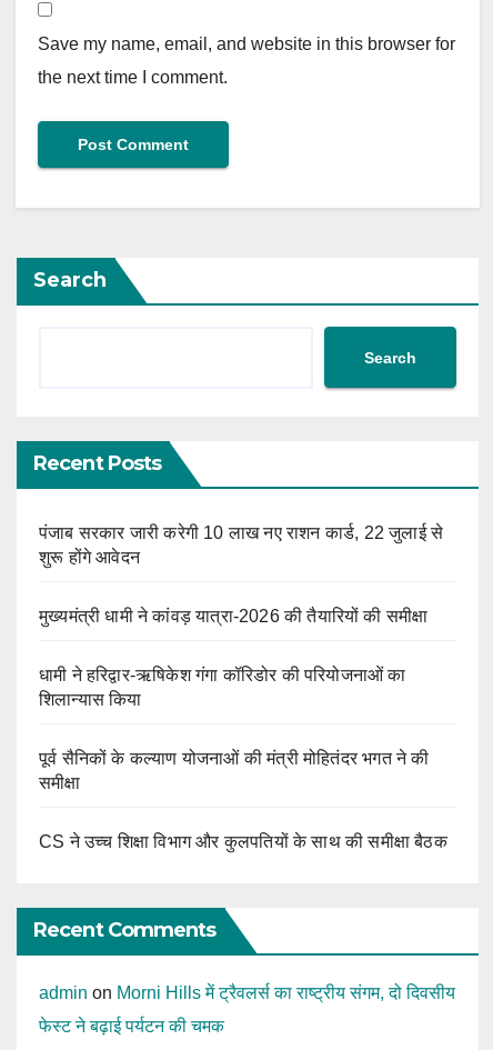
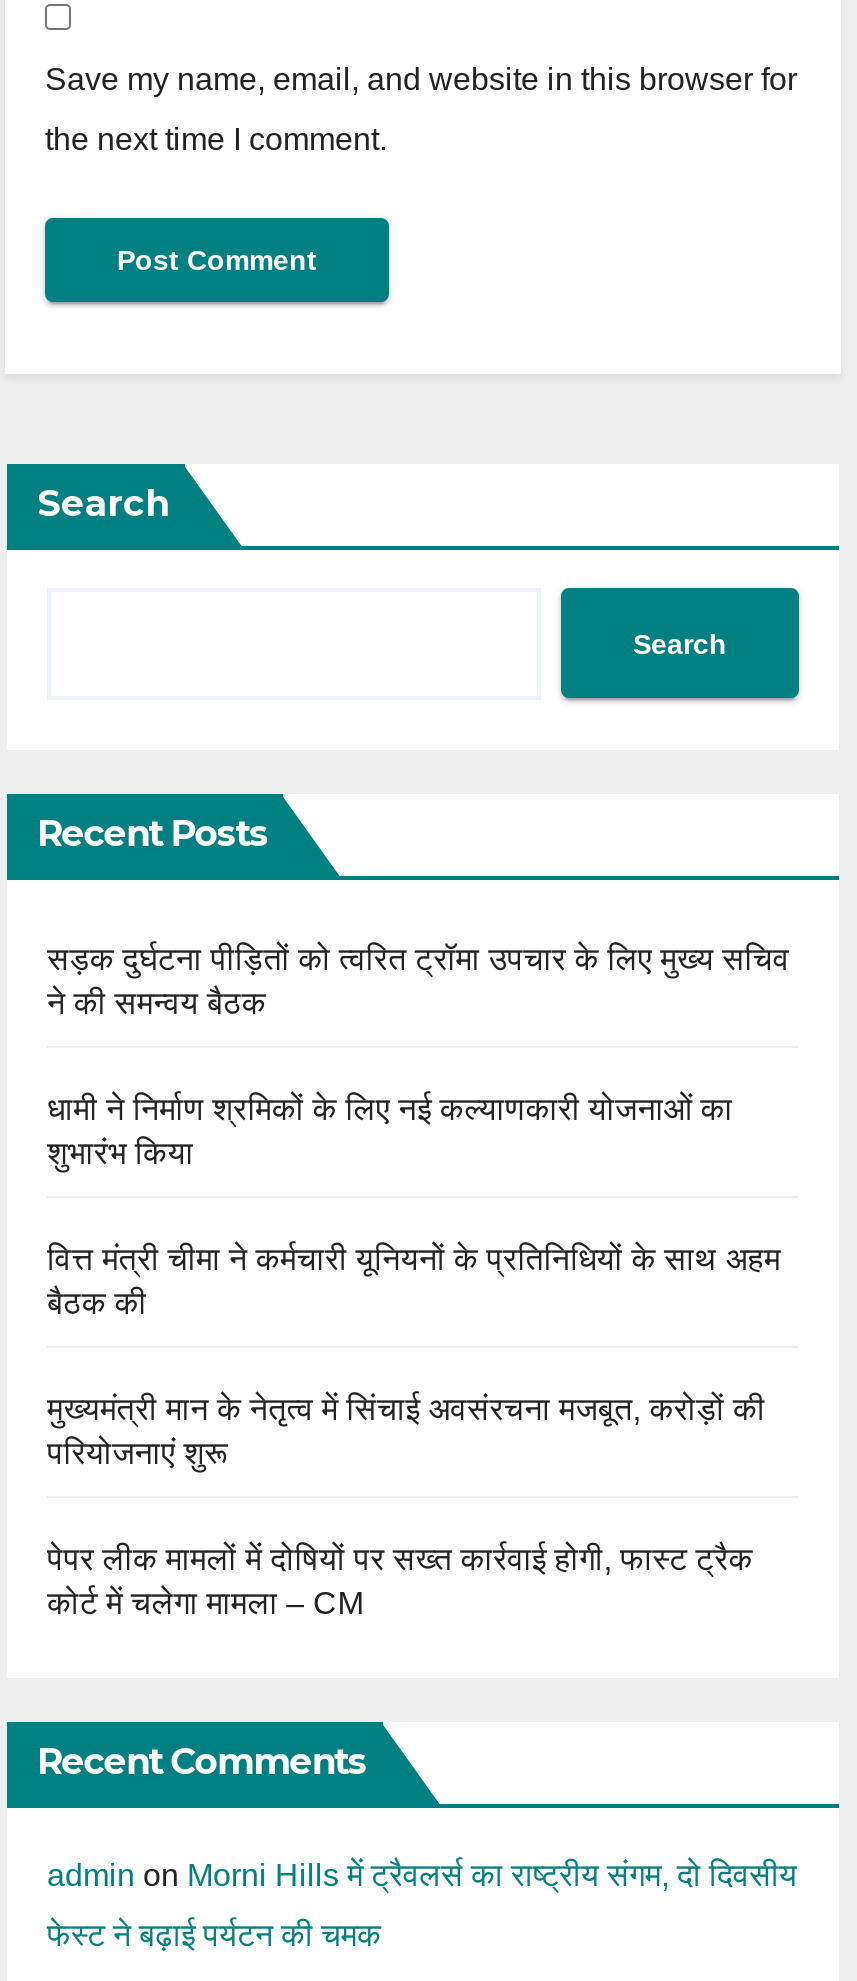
[39,524,443,567] पंजाब सरकार जारी करेगी 10 लाख नए राशन कार्ड, 22 जुलाई से | शुरू होंगे आवेदन -> [47,942,789,1020] सड़क दुर्घटना पीड़ितों को त्वरित ट्रॉमा उपचार के लिए मुख्य सचिव | ने की समन्वय बैठक
[39,607,428,626] मुख्यमंत्री धामी ने कांवड़ यात्रा-2026 की तैयारियों की समीक्षा -> [47,1092,733,1170] धामी ने निर्माण श्रमिकों के लिए नई कल्याणकारी योजनाओं का | शुभारंभ किया
[39,666,406,709] धामी ने हरिद्वार-ऋषिकेश गंगा कॉरिडोर की परियोजनाओं का | शिलान्यास किया -> [47,1242,781,1320] वित्त मंत्री चीमा ने कर्मचारी यूनियनों के प्रतिनिधियों के साथ अहम | बैठक की
[39,749,429,792] पूर्व सैनिकों के कल्याण योजनाओं की मंत्री मोहितंदर भगत ने की | समीक्षा -> [47,1392,765,1470] मुख्यमंत्री मान के नेतृत्व में सिंचाई अवसंरचना मजबूत, करोड़ों की | परियोजनाएं शुरू
[39,832,447,851] CS ने उच्च शिक्षा विभाग और कुलपतियों के साथ की समीक्षा बैठक -> [47,1542,753,1620] पेपर लीक मामलों में दोषियों पर सख्त कार्रवाई होगी, फास्ट ट्रैक | कोर्ट में चलेगा मामला – CM

